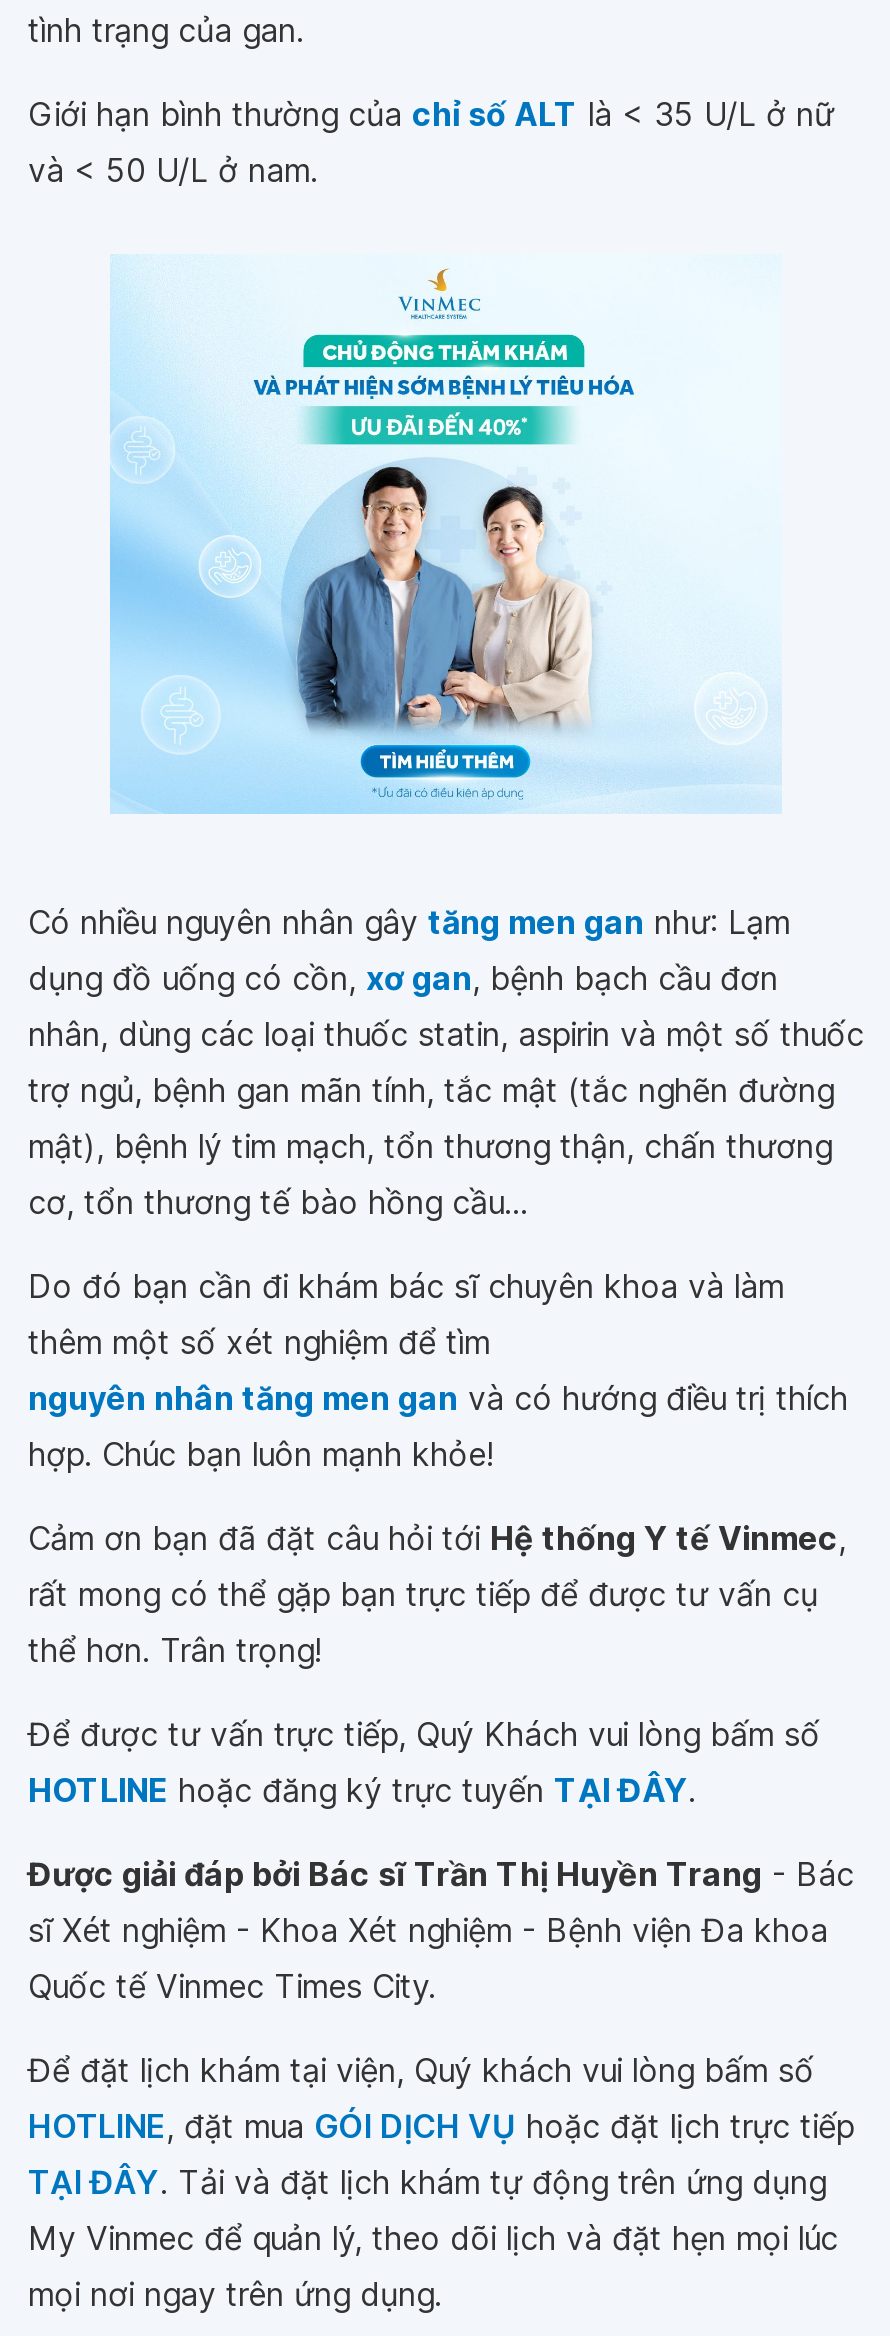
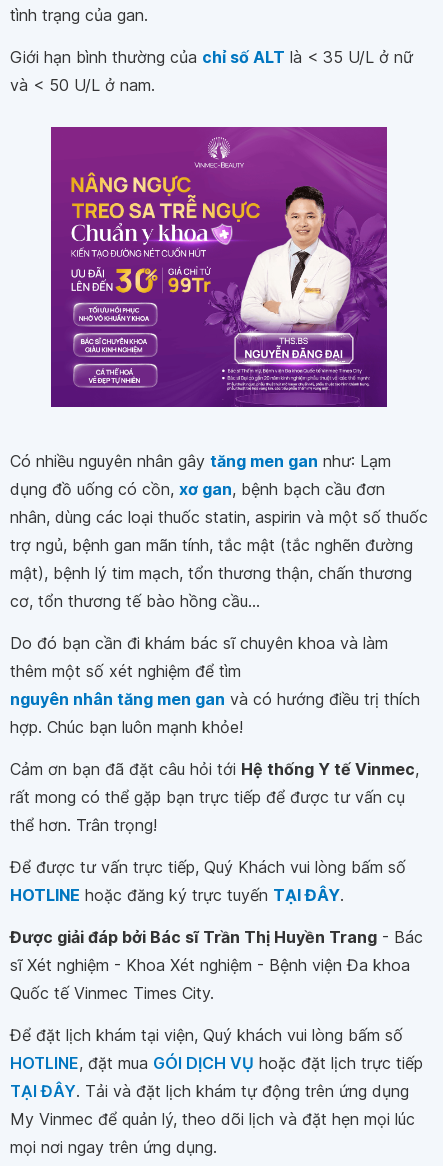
[108,254,782,814] [image] -> [50,126,388,408] [image]

